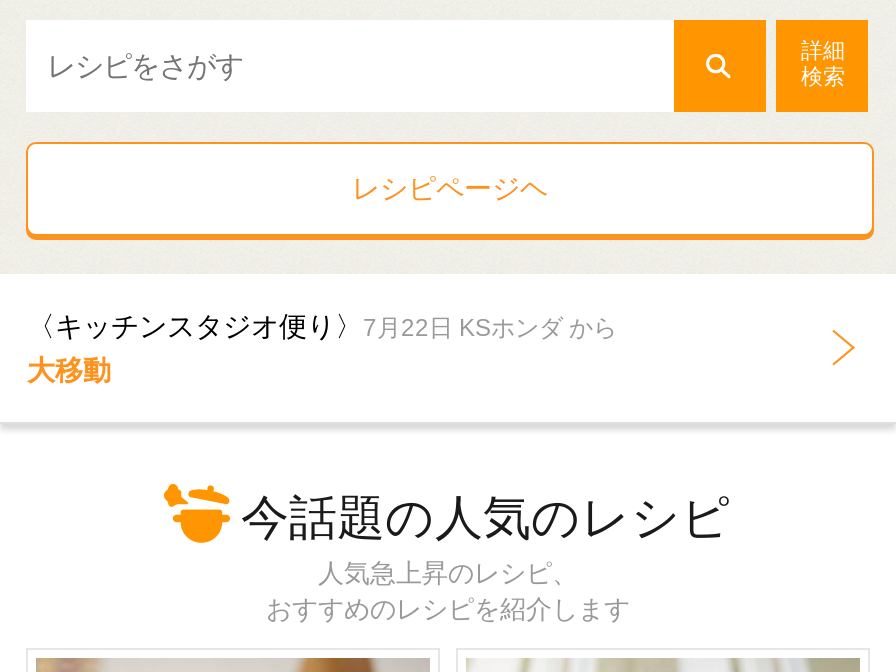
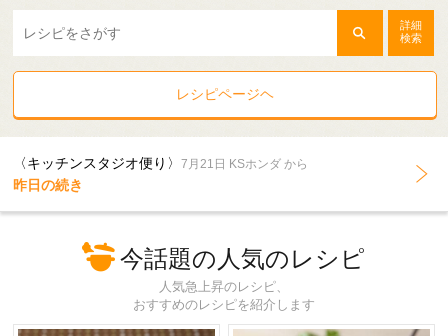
[27,310,617,386] 〈キッチンスタジオ便り〉7月22日 KSホンダ から | 大移動 -> [13,155,308,193] 〈キッチンスタジオ便り〉7月21日 KSホンダ から | 昨日の続き

